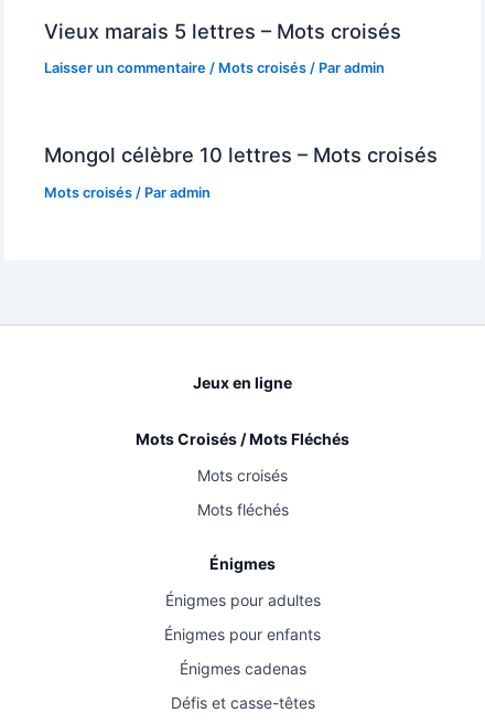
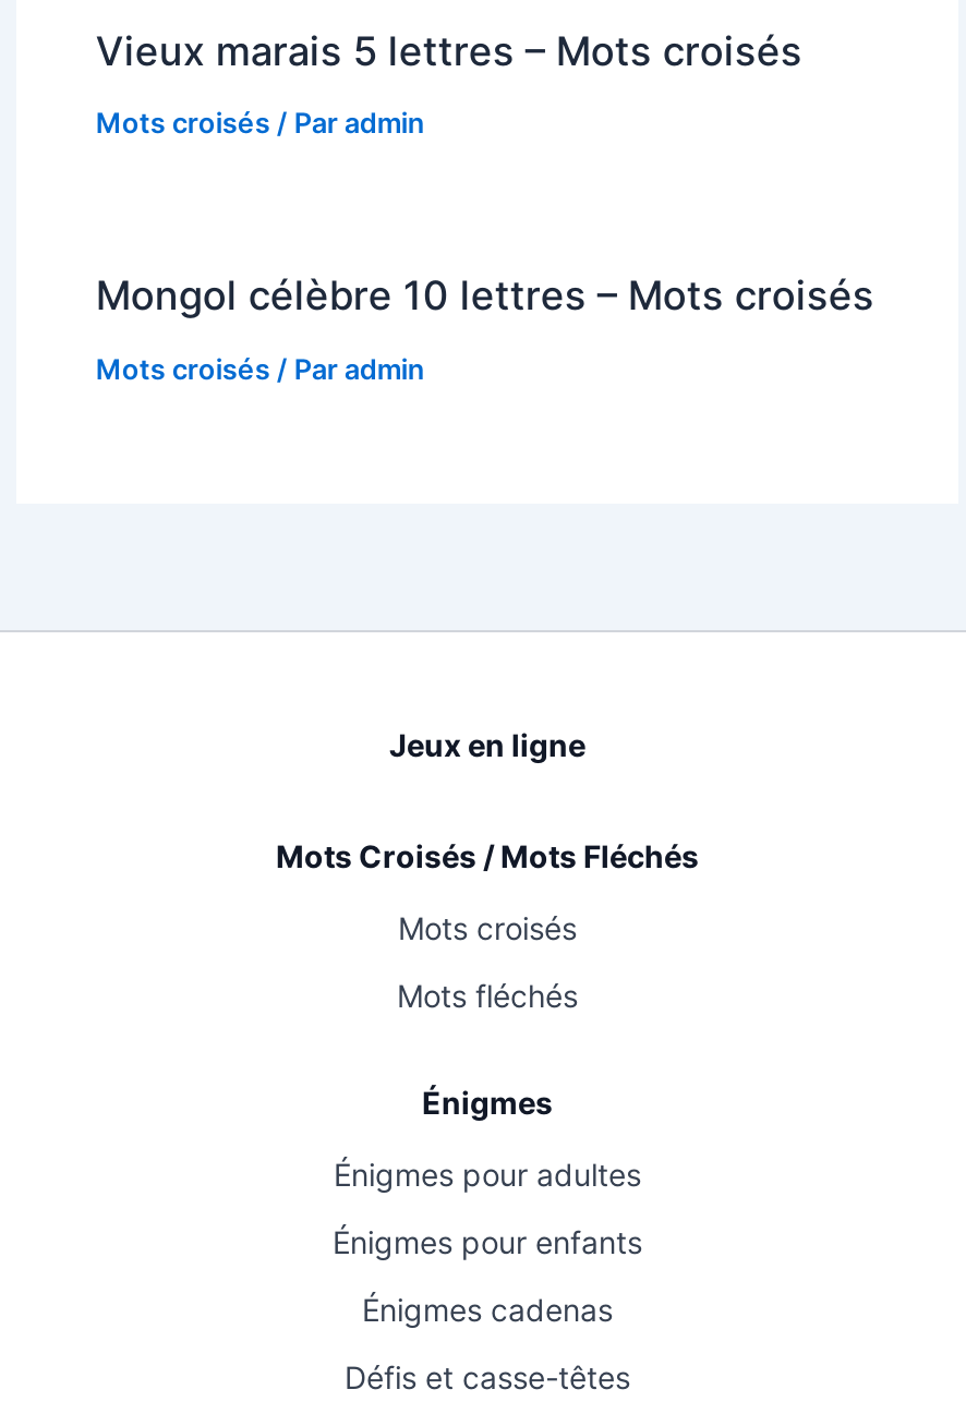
[44,60,385,77] Laisser un commentaire / Mots croisés / Par admin -> [96,108,425,140] Mots croisés / Par admin

